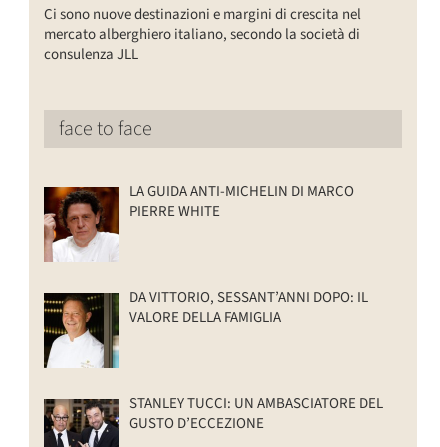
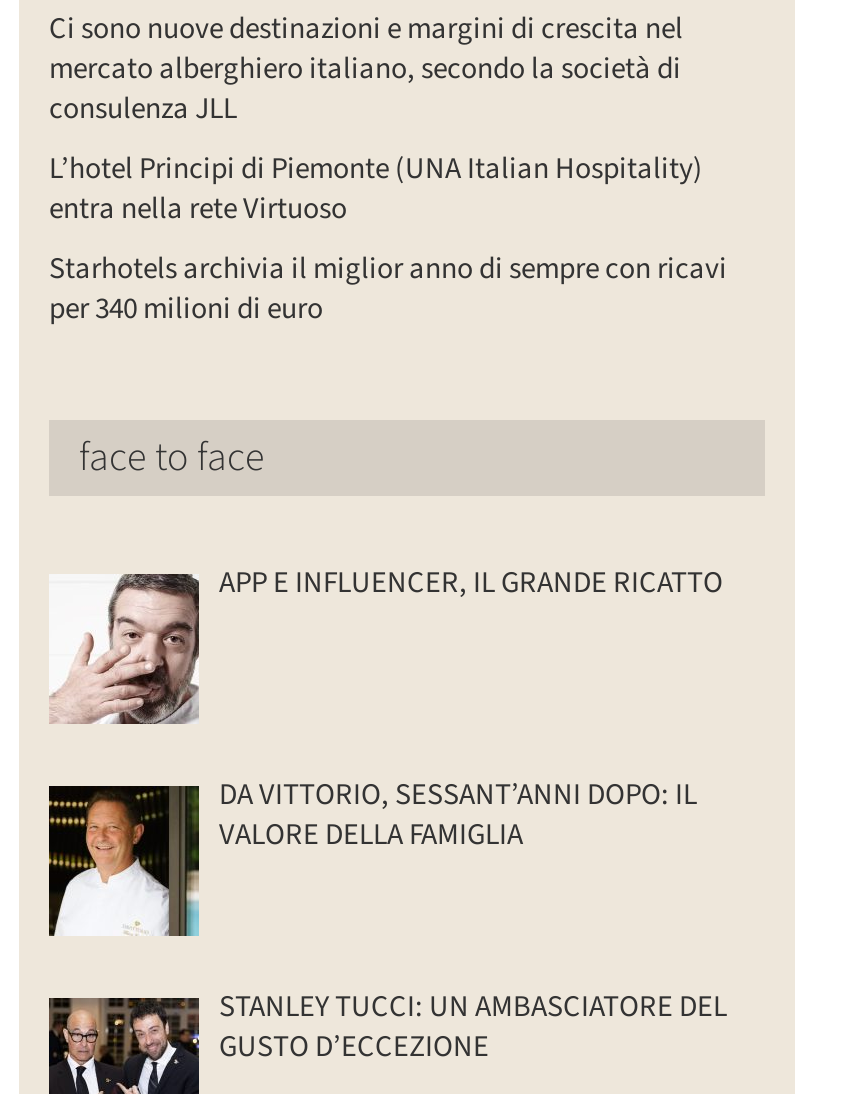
none -> [49,149,727,331] L’hotel Principi di Piemonte (UNA Italian Hospitality) | entra nella rete Virtuoso | Starhotels archivia il miglior anno di sempre con ricavi | per 340 milioni di euro
[43,181,354,262] [image] | LA GUIDA ANTI-MICHELIN DI MARCO | PIERRE WHITE -> [49,563,723,726] [image] | APP E INFLUENCER, IL GRANDE RICATTO

